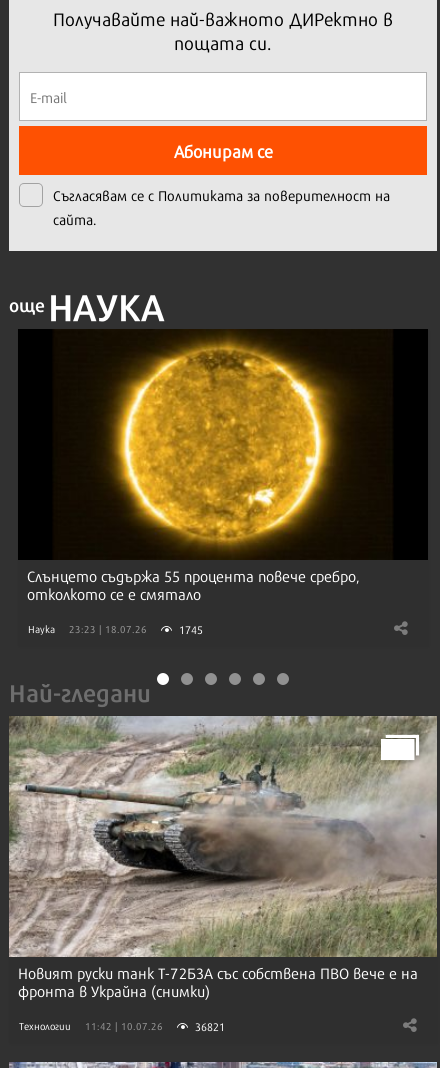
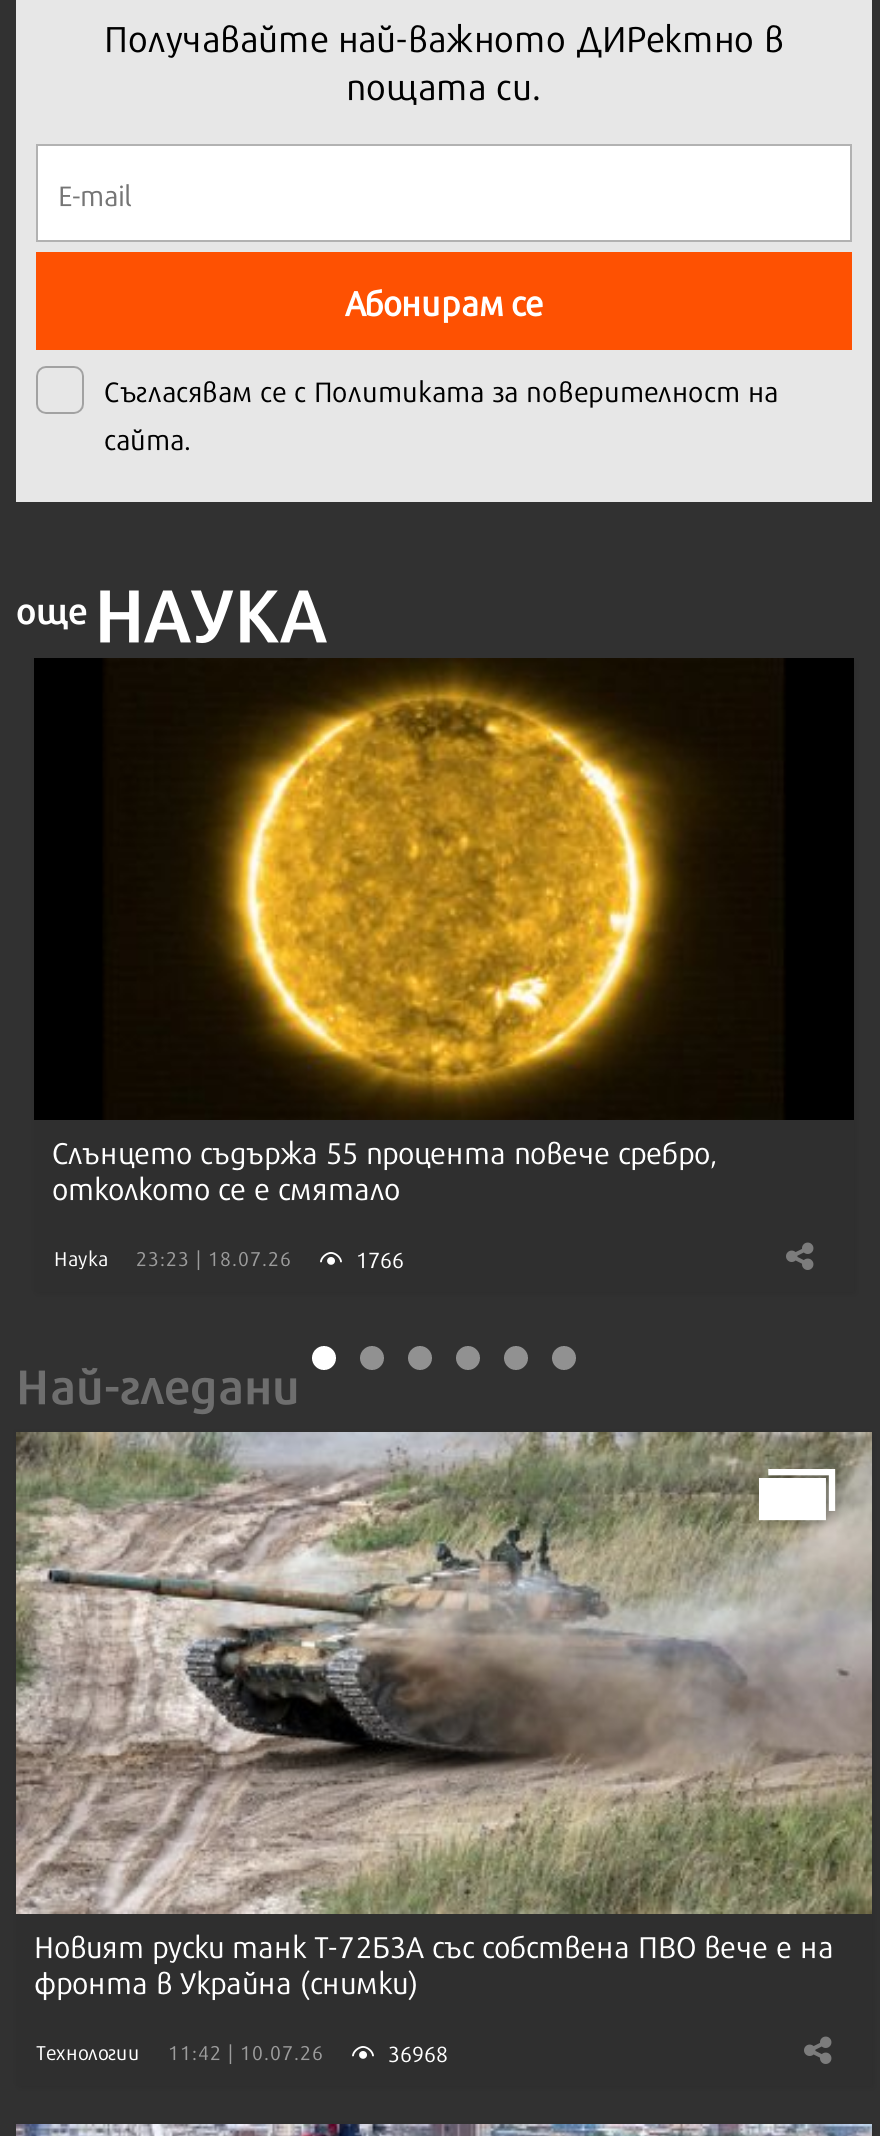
[176,621,203,637] 1745 -> [350,1242,404,1274] 1766
[192,1018,225,1034] 36821 -> [382,2035,448,2067] 36968

